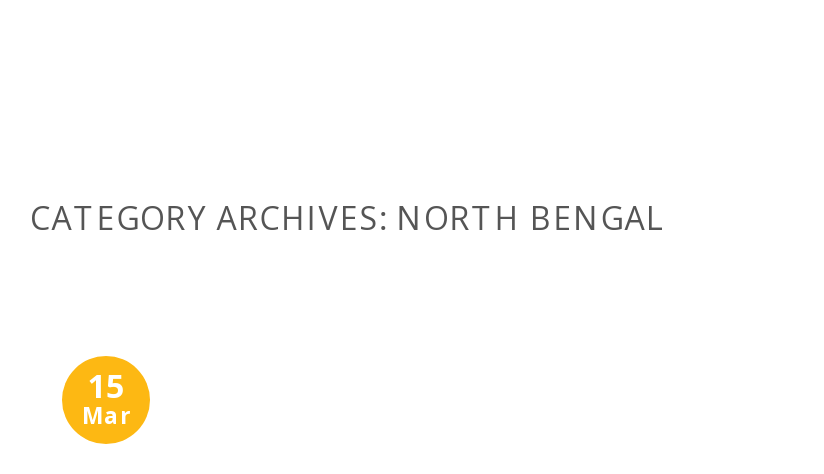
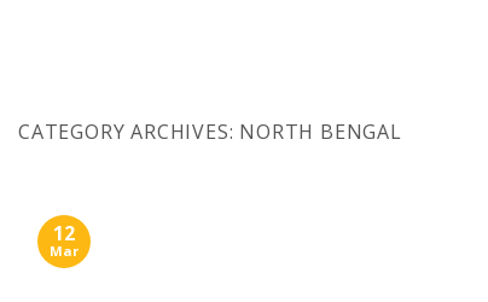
[88,364,124,408] 15 -> [53,220,75,246] 12

